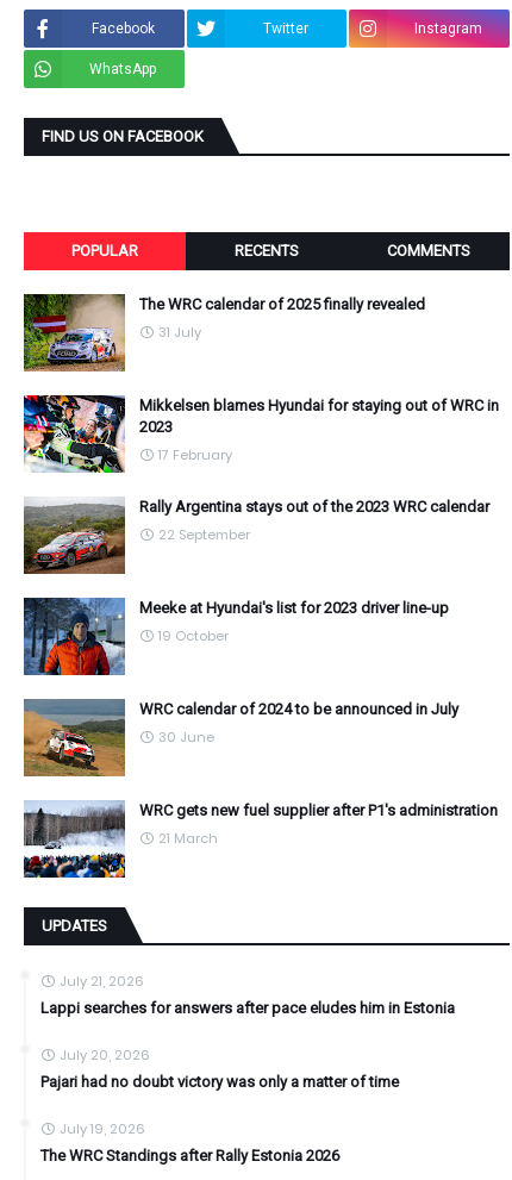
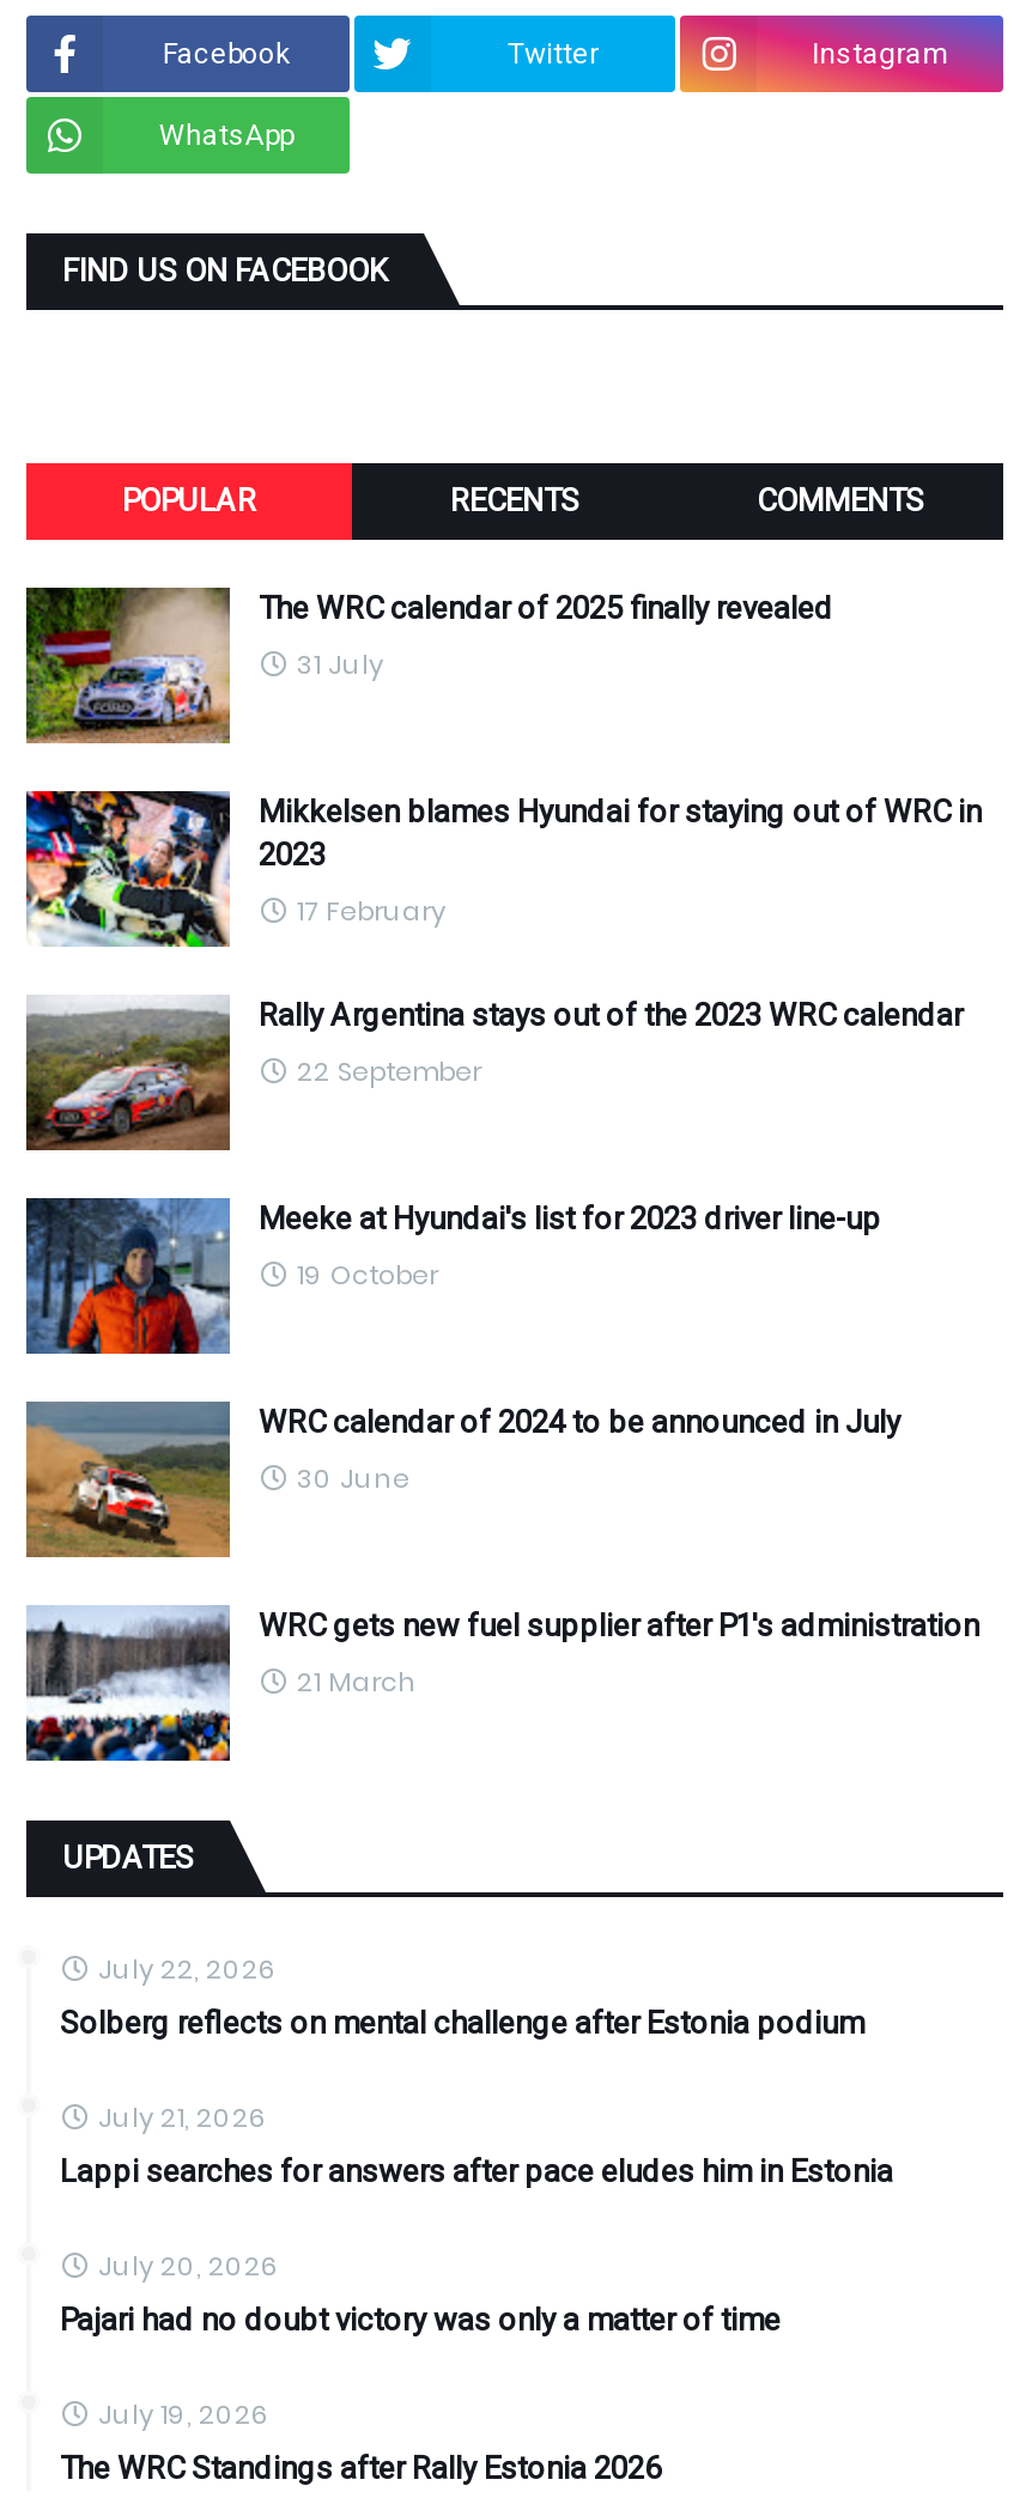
none -> [60,1950,864,2041] July 22, 2026 | Solberg reflects on mental challenge after Estonia podium

